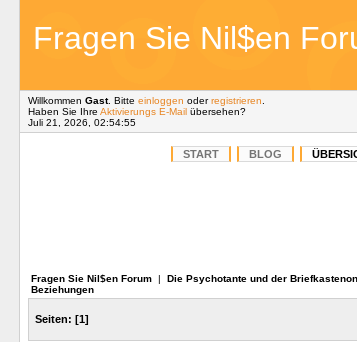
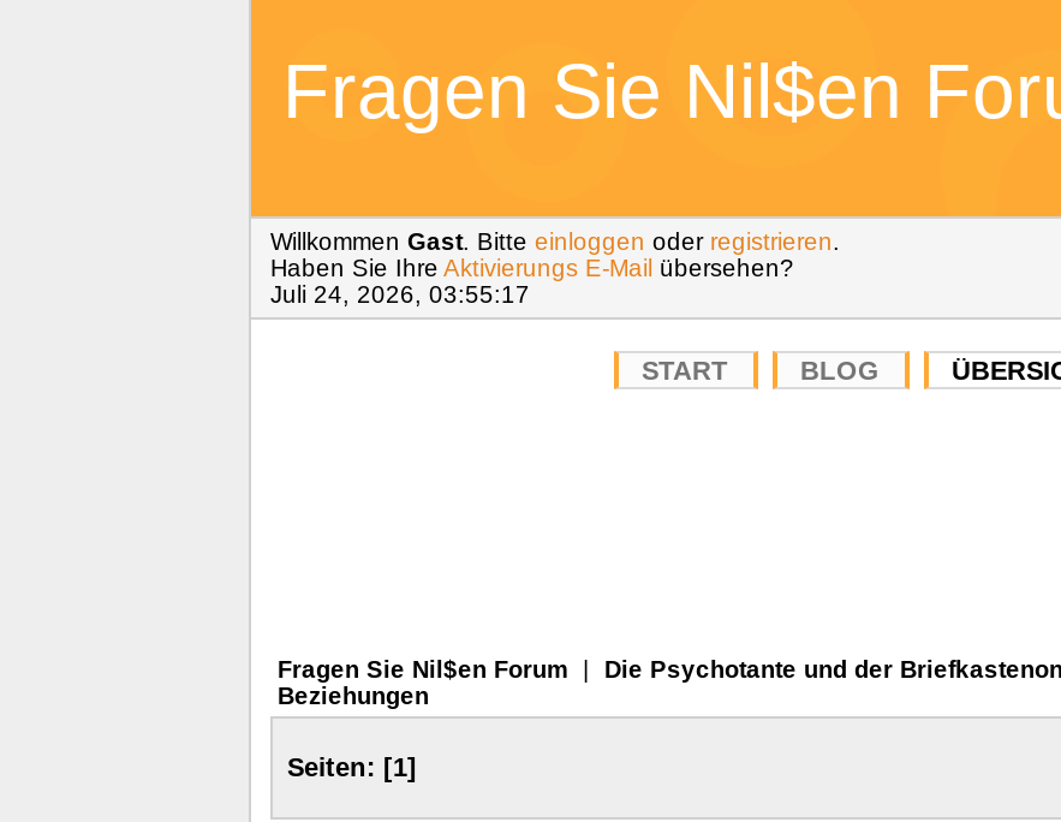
[28,117,136,128] Juli 21, 2026, 02:54:55 -> [270,281,530,308] Juli 24, 2026, 03:55:17

